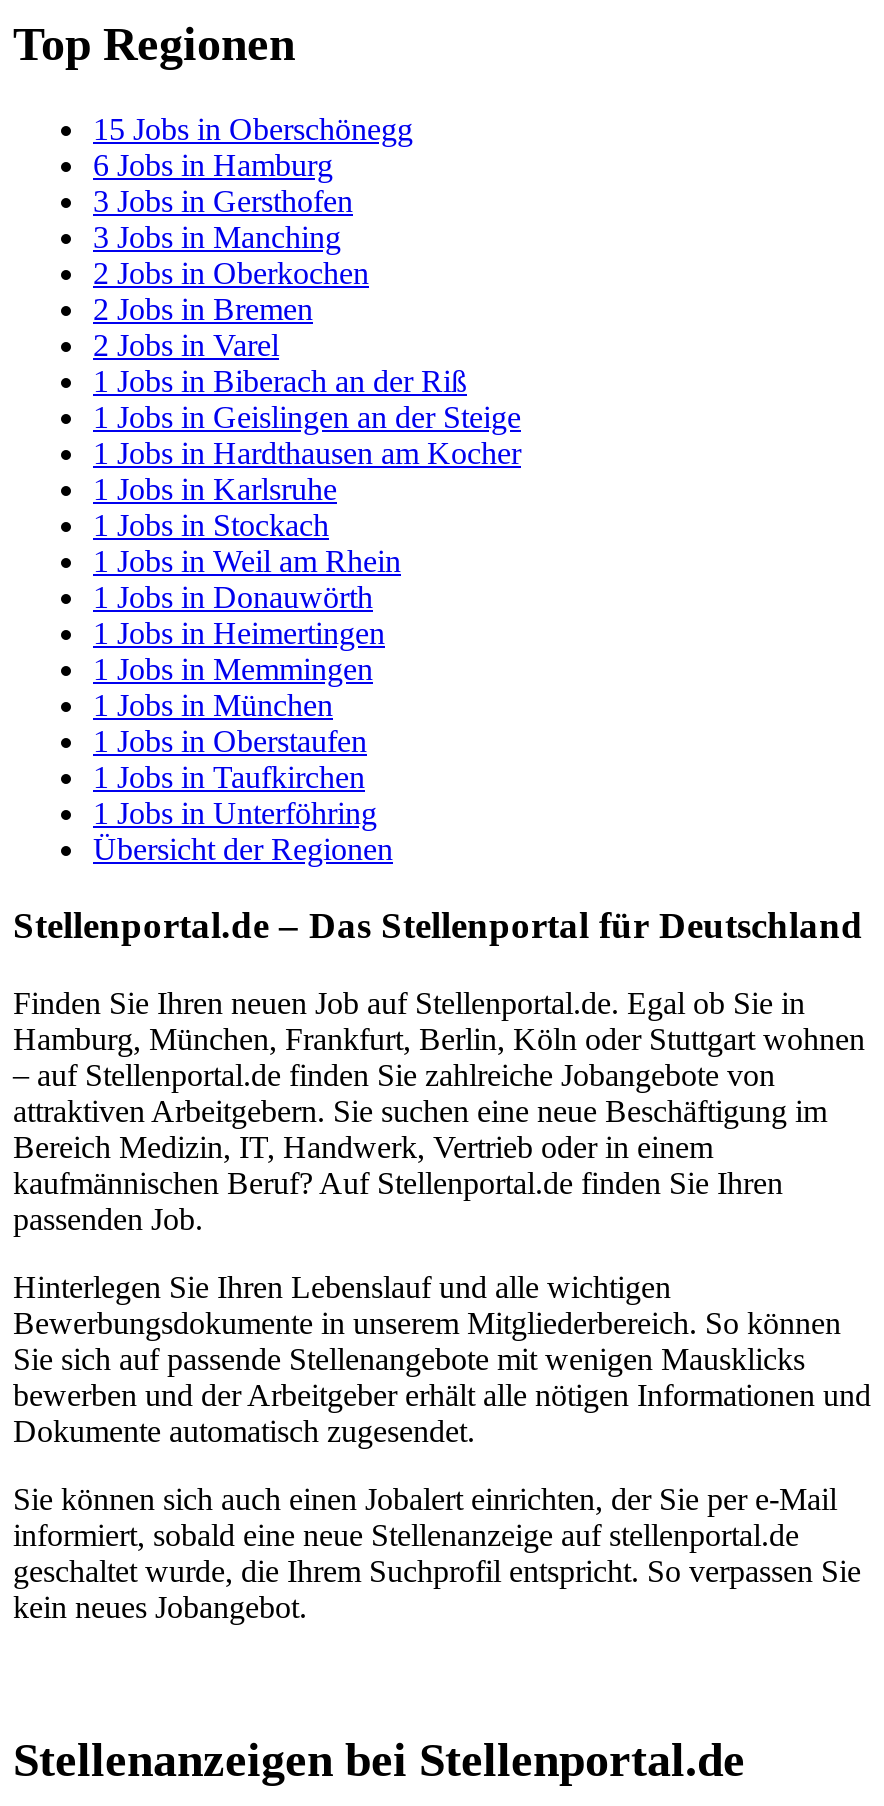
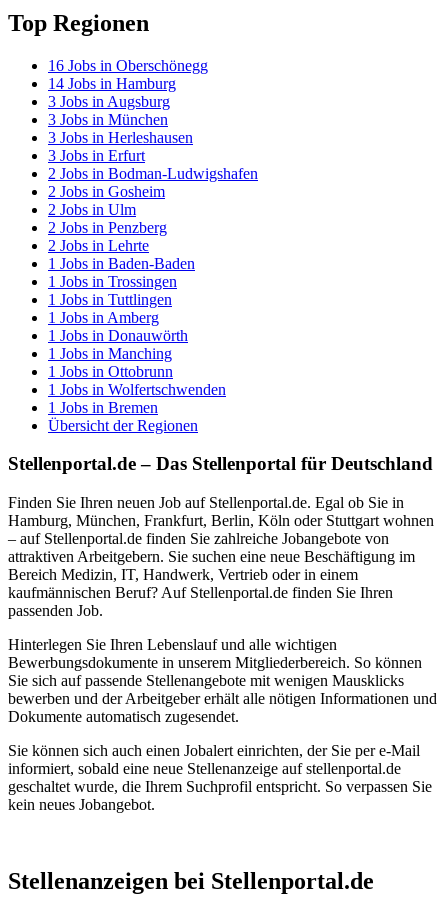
[93,111,521,577] 15 Jobs in Oberschönegg | 6 Jobs in Hamburg | 3 Jobs in Gersthofen | 3 Jobs in Manching | 2 Jobs in Oberkochen | 2 Jobs in Bremen | 2 Jobs in Varel | 1 Jobs in Biberach an der Riß | 1 Jobs in Geislingen an der Steige | 1 Jobs in Hardthausen am Kocher | 1 Jobs in Karlsruhe | 1 Jobs in Stockach | 1 Jobs in Weil am Rhein -> [48,57,258,326] 16 Jobs in Oberschönegg | 14 Jobs in Hamburg | 3 Jobs in Augsburg | 3 Jobs in München | 3 Jobs in Herleshausen | 3 Jobs in Erfurt | 2 Jobs in Bodman-Ludwigshafen | 2 Jobs in Gosheim | 2 Jobs in Ulm | 2 Jobs in Penzberg | 2 Jobs in Lehrte | 1 Jobs in Baden-Baden | 1 Jobs in Trossingen | 1 Jobs in Tuttlingen | 1 Jobs in Amberg
moved [93,579,373,613] -> [48,327,188,344]: 1 Jobs in Donauwörth
[93,615,385,829] 1 Jobs in Heimertingen | 1 Jobs in Memmingen | 1 Jobs in München | 1 Jobs in Oberstaufen | 1 Jobs in Taufkirchen | 1 Jobs in Unterföhring -> [48,345,226,416] 1 Jobs in Manching | 1 Jobs in Ottobrunn | 1 Jobs in Wolfertschwenden | 1 Jobs in Bremen

